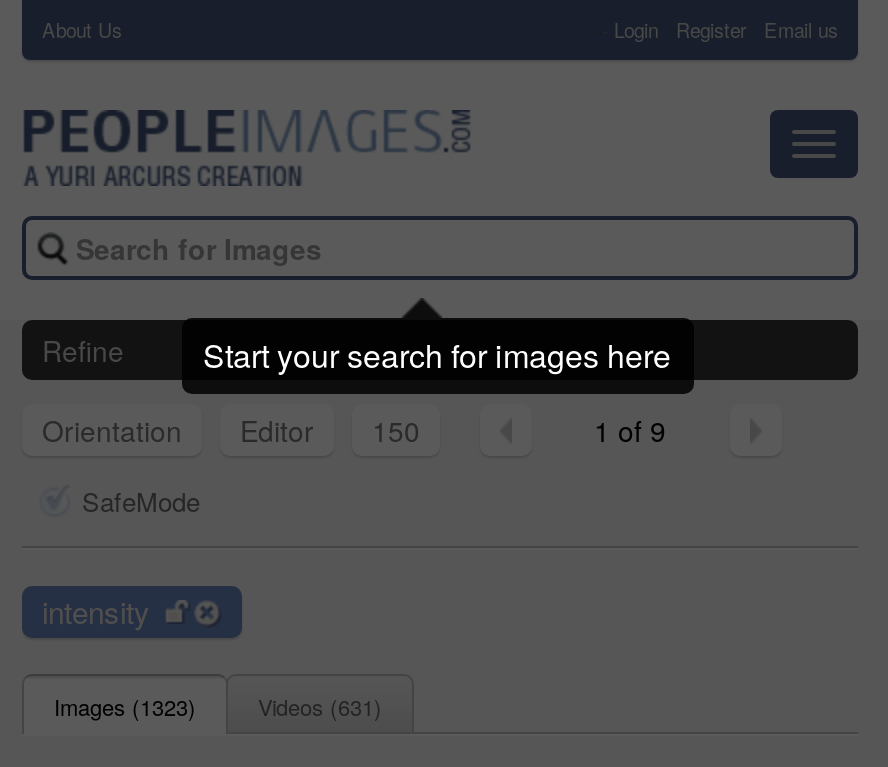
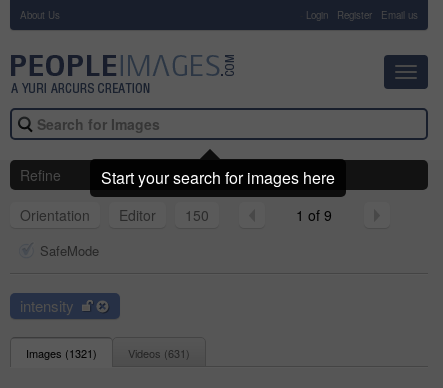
[54,690,382,722] Images (1323) Videos (631) -> [26,345,190,361] Images (1321) Videos (631)

